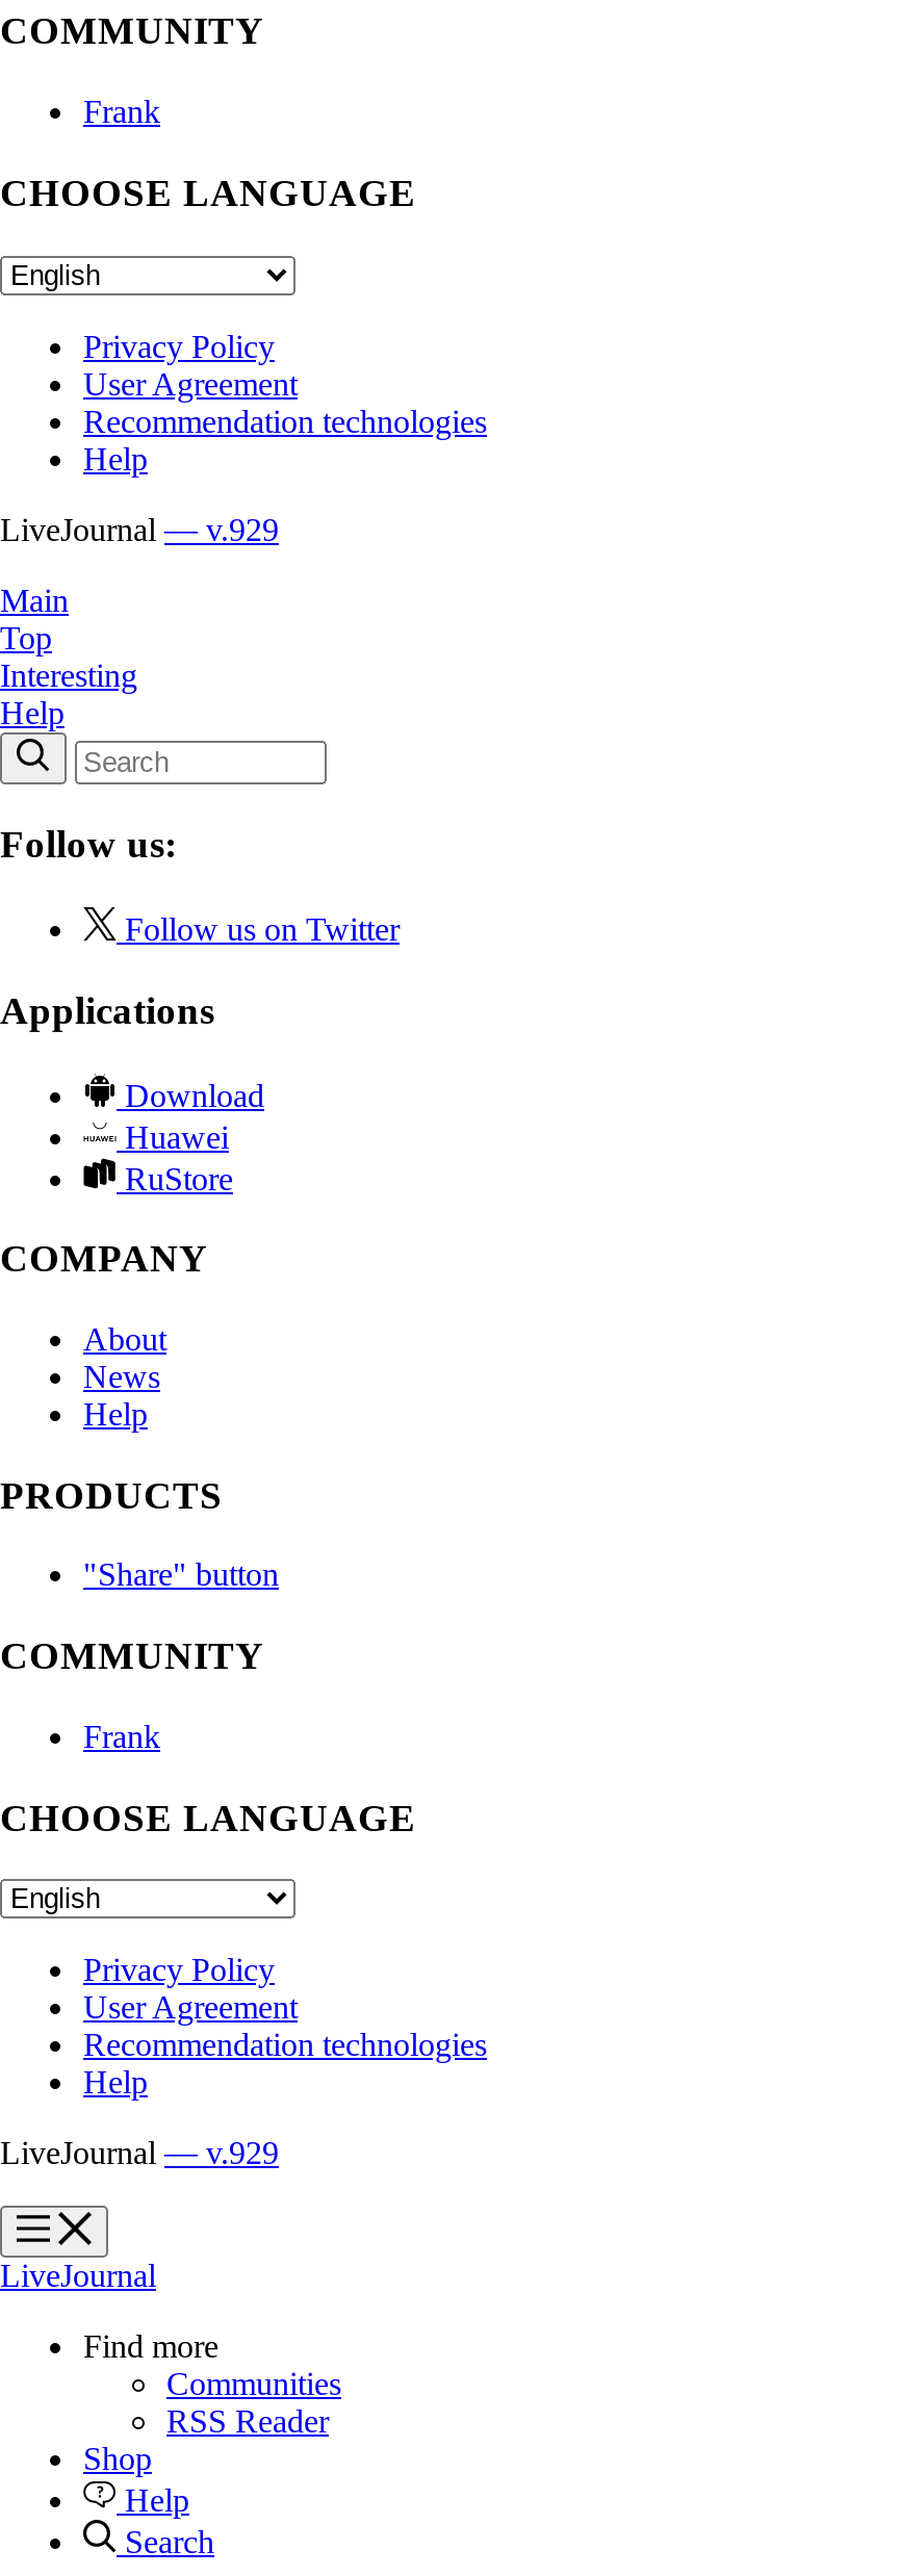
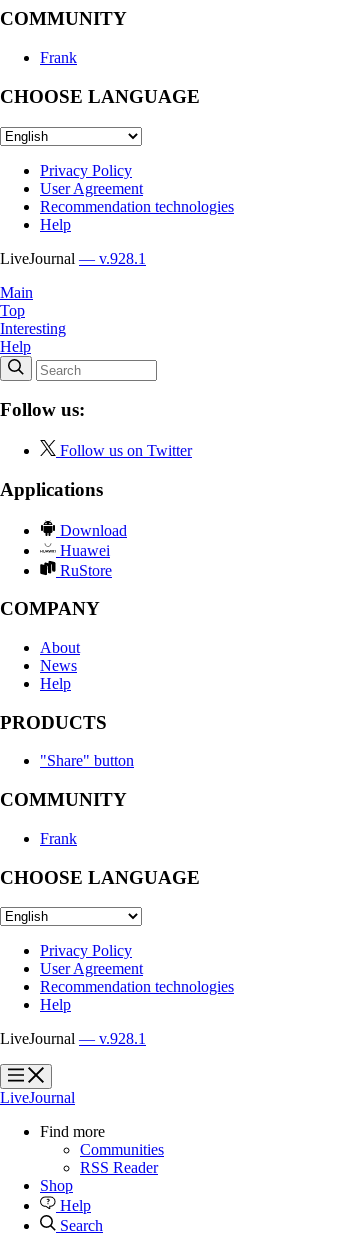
[0,511,279,546] LiveJournal — v.929 -> [0,250,146,267] LiveJournal — v.928.1
[0,2135,279,2171] LiveJournal — v.929 -> [0,1030,146,1047] LiveJournal — v.928.1

